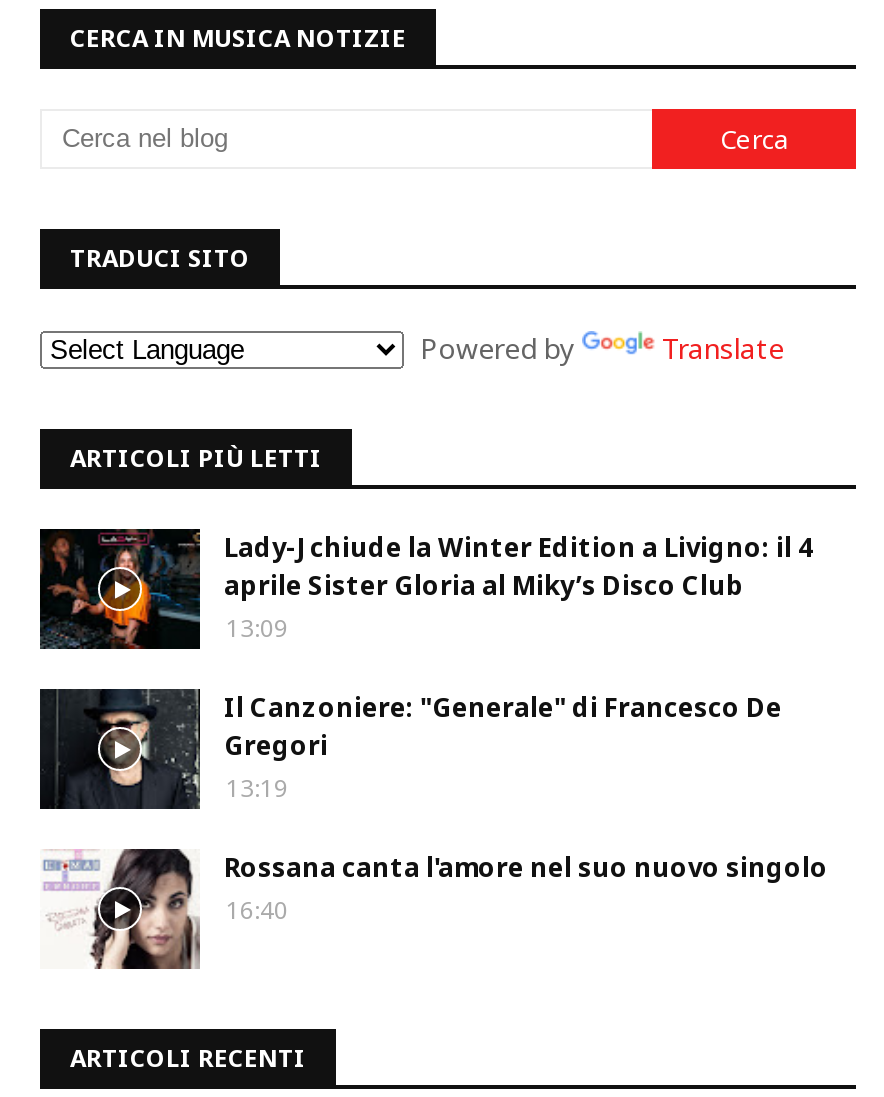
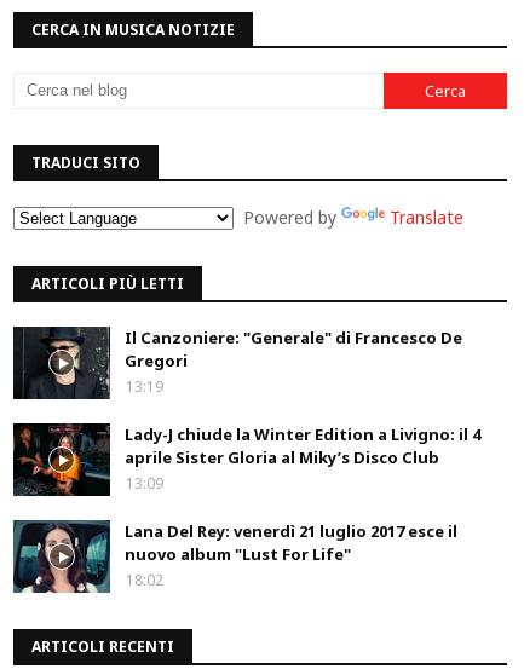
moved [40,529,812,649] -> [13,424,480,496]: [image] | Lady-J chiude la Winter Edition a Livigno: il 4 | aprile Sister Gloria al Miky’s Disco Club | 13:09
moved [42,687,782,811] -> [15,325,462,400]: [image] | Il Canzoniere: "Generale" di Francesco De | Gregori | 13:19
[40,849,828,969] [image] | Rossana canta l'amore nel suo nuovo singolo | 16:40 -> [12,519,457,594] [image] | Lana Del Rey: venerdì 21 luglio 2017 esce il | nuovo album "Lust For Life" | 18:02

